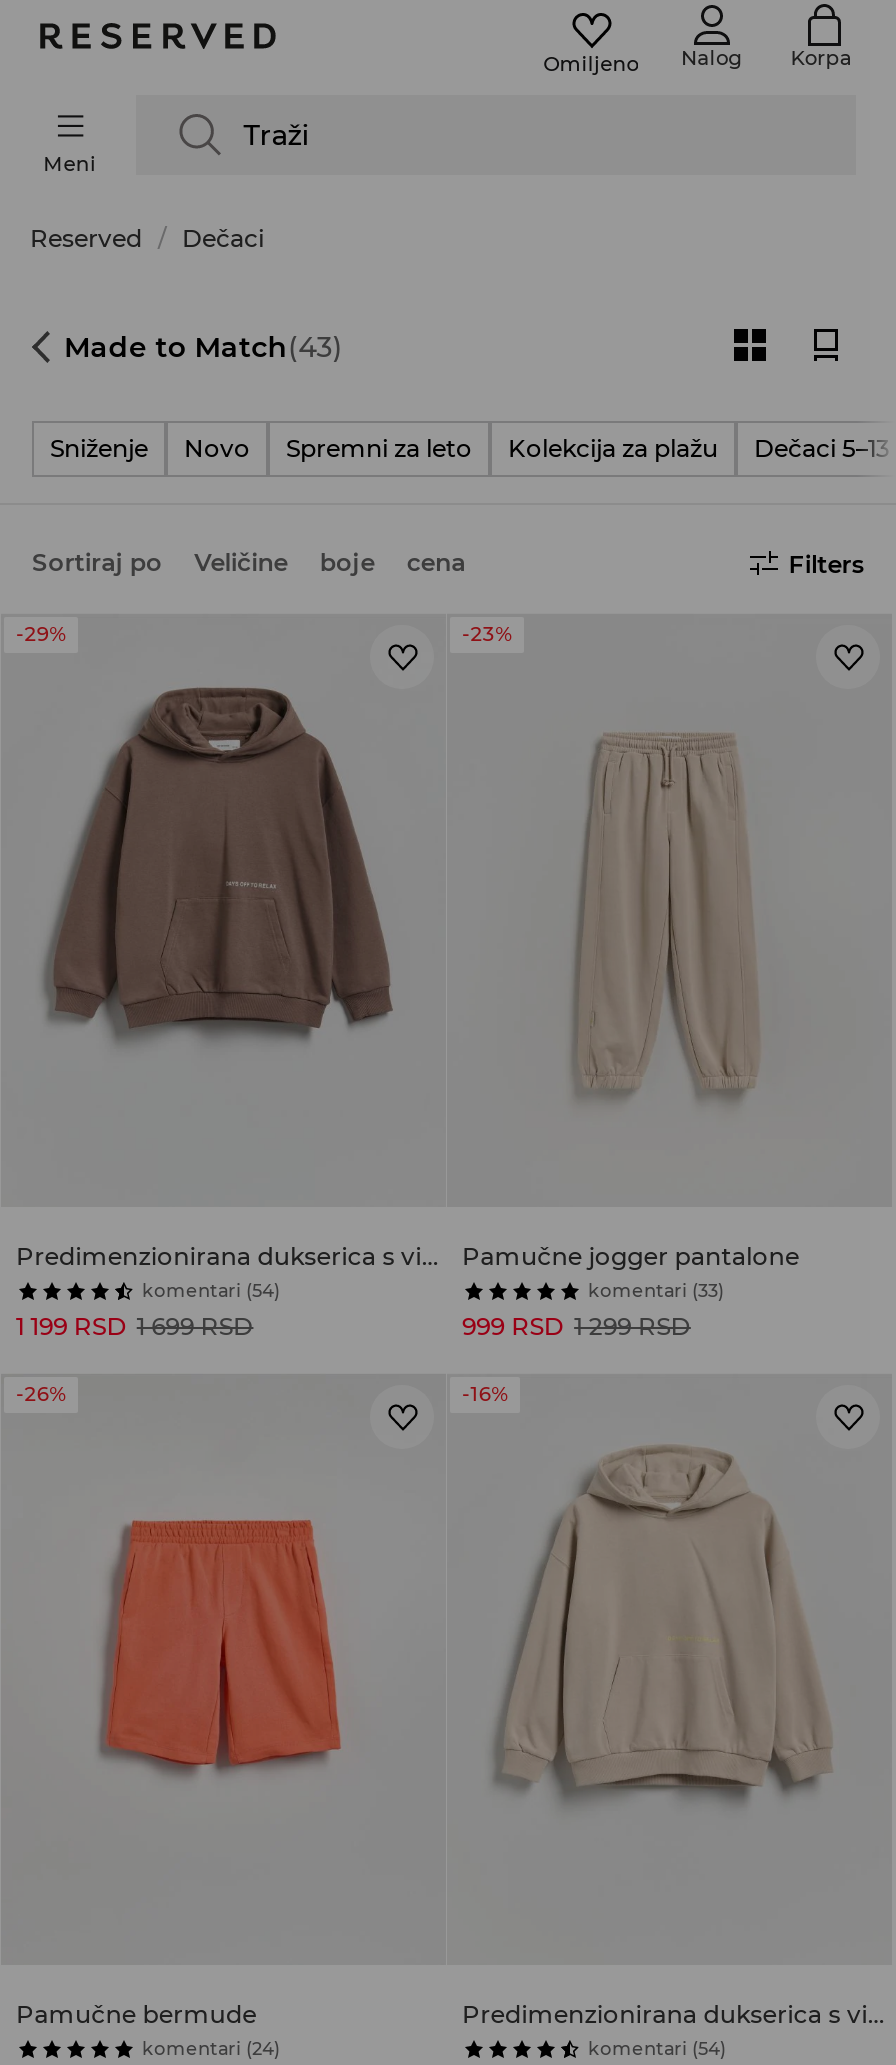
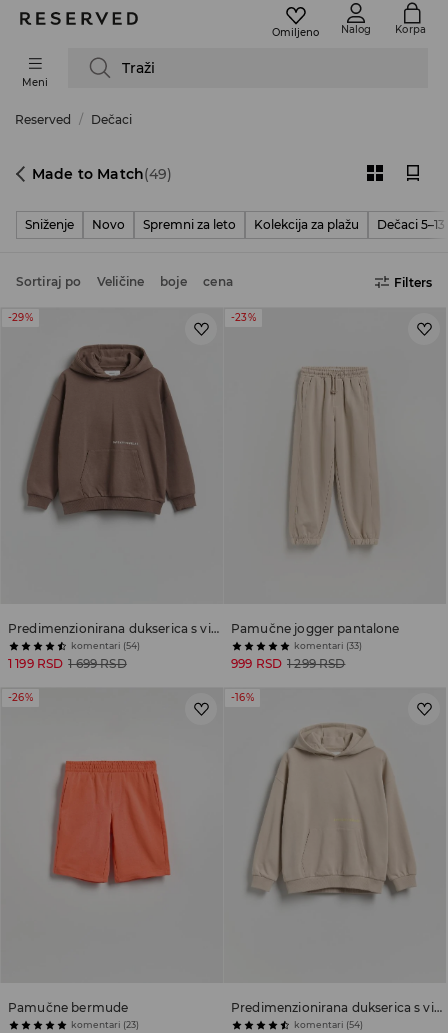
[64,329,343,365] Made to Match(43) -> [32,165,173,183] Made to Match(49)
[142,2037,280,2059] komentari (24) -> [71,1019,139,1030] komentari (23)

